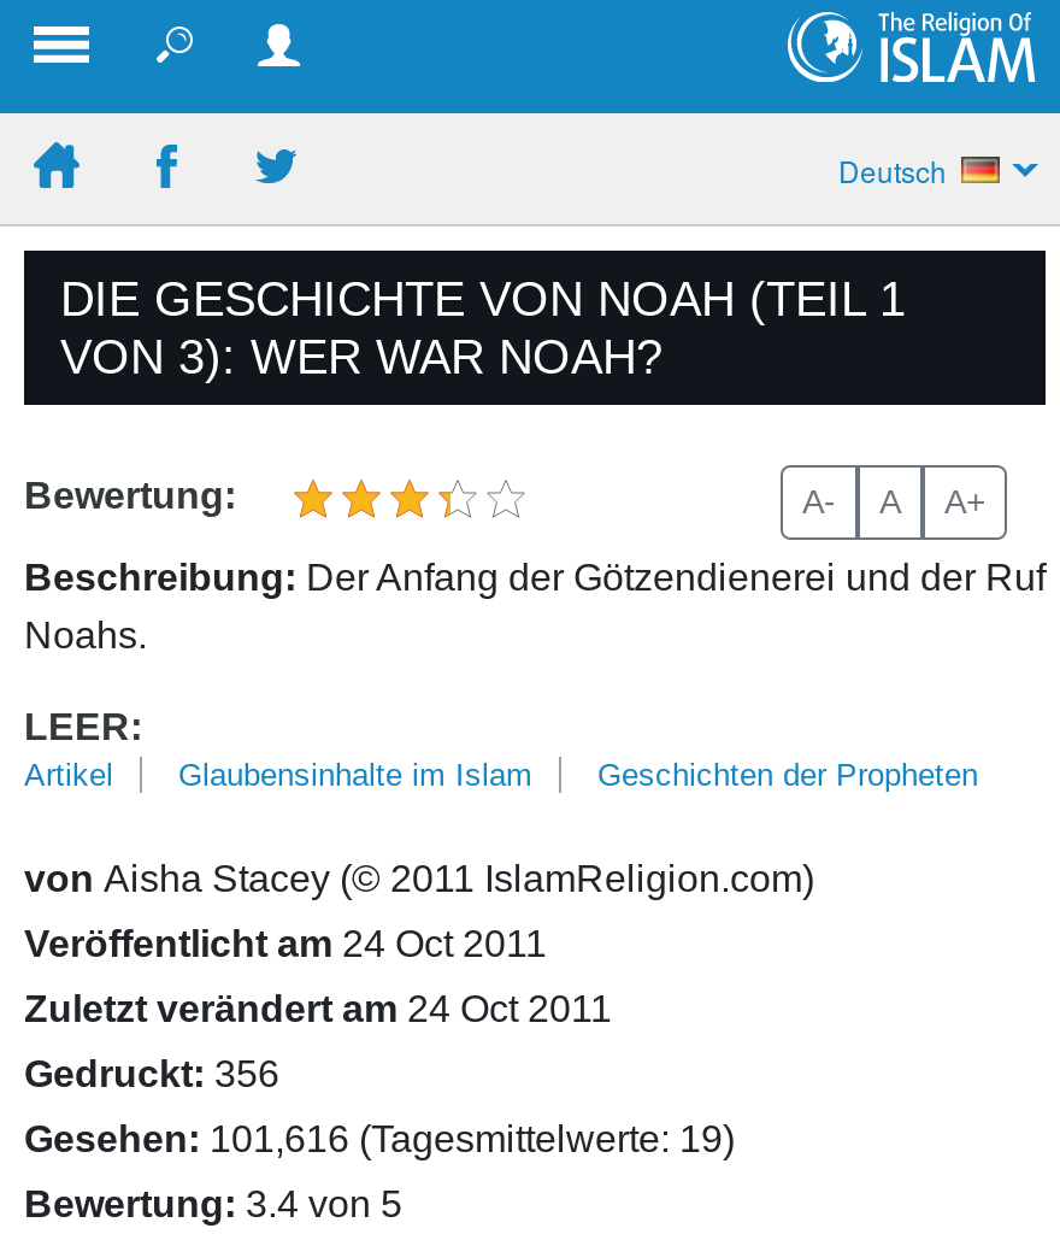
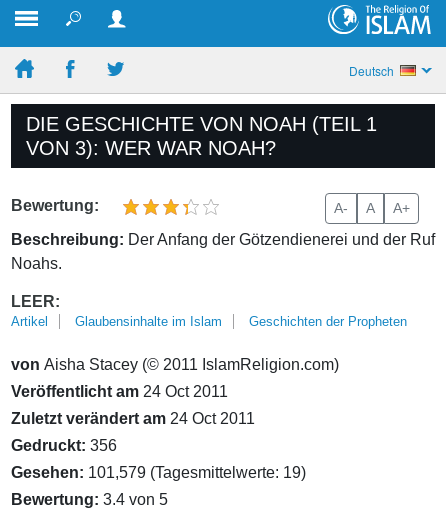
[24,1118,735,1159] Gesehen: 101,616 (Tagesmittelwerte: 19) -> [11,464,306,481] Gesehen: 101,579 (Tagesmittelwerte: 19)

